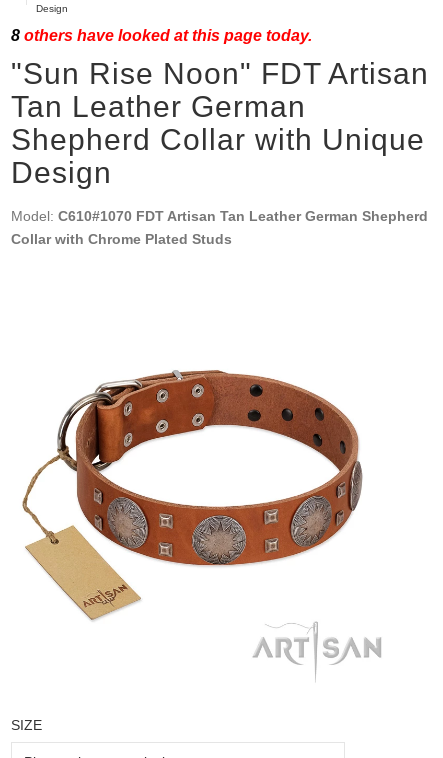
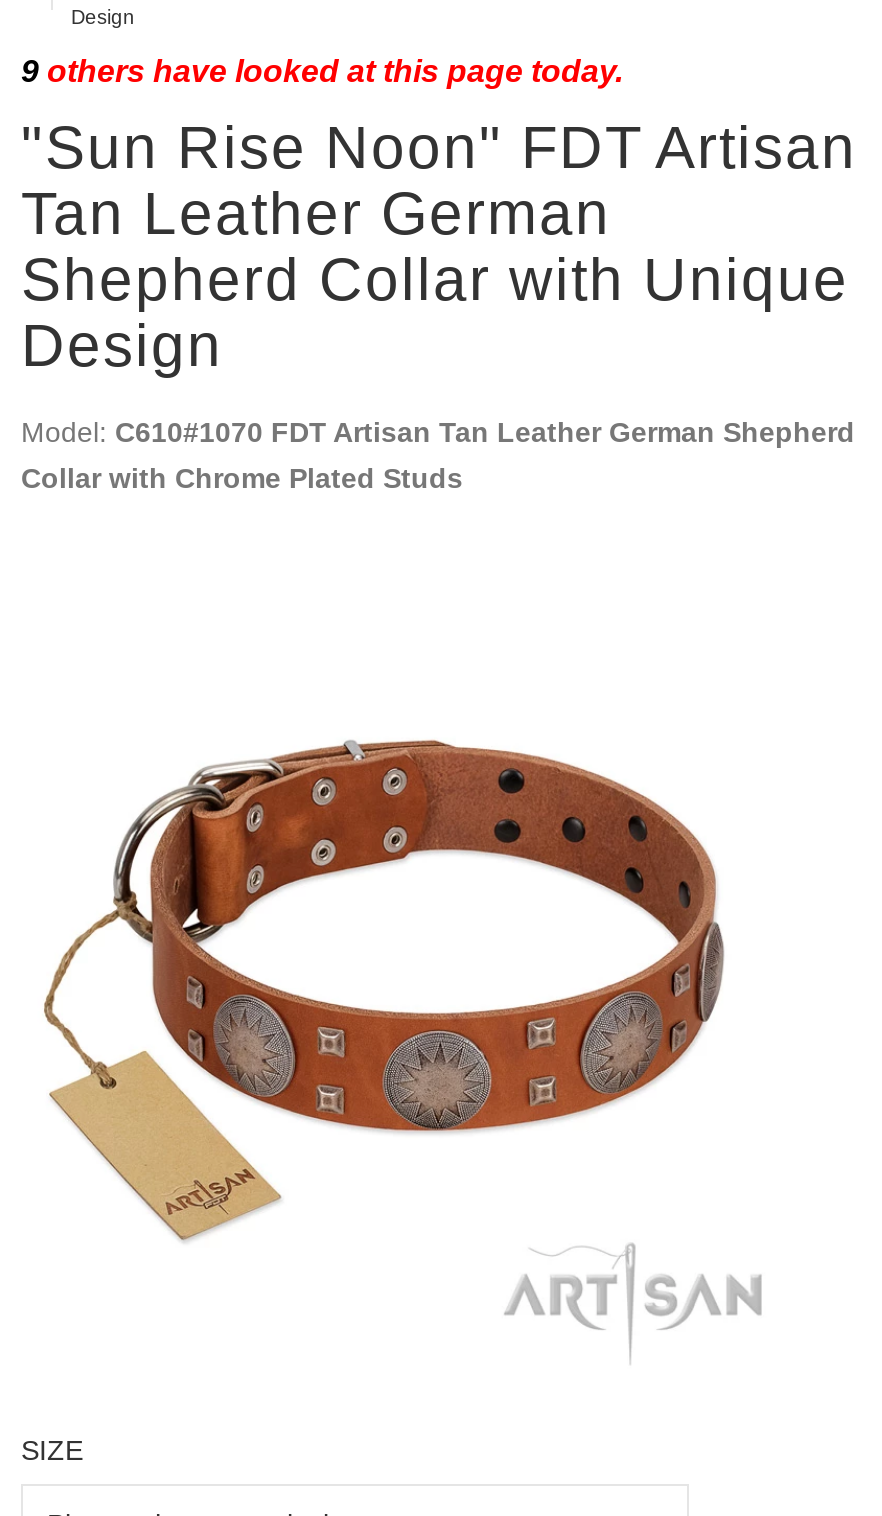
[11,27,312,44] 8 others have looked at this page today. -> [21,54,623,88] 9 others have looked at this page today.

